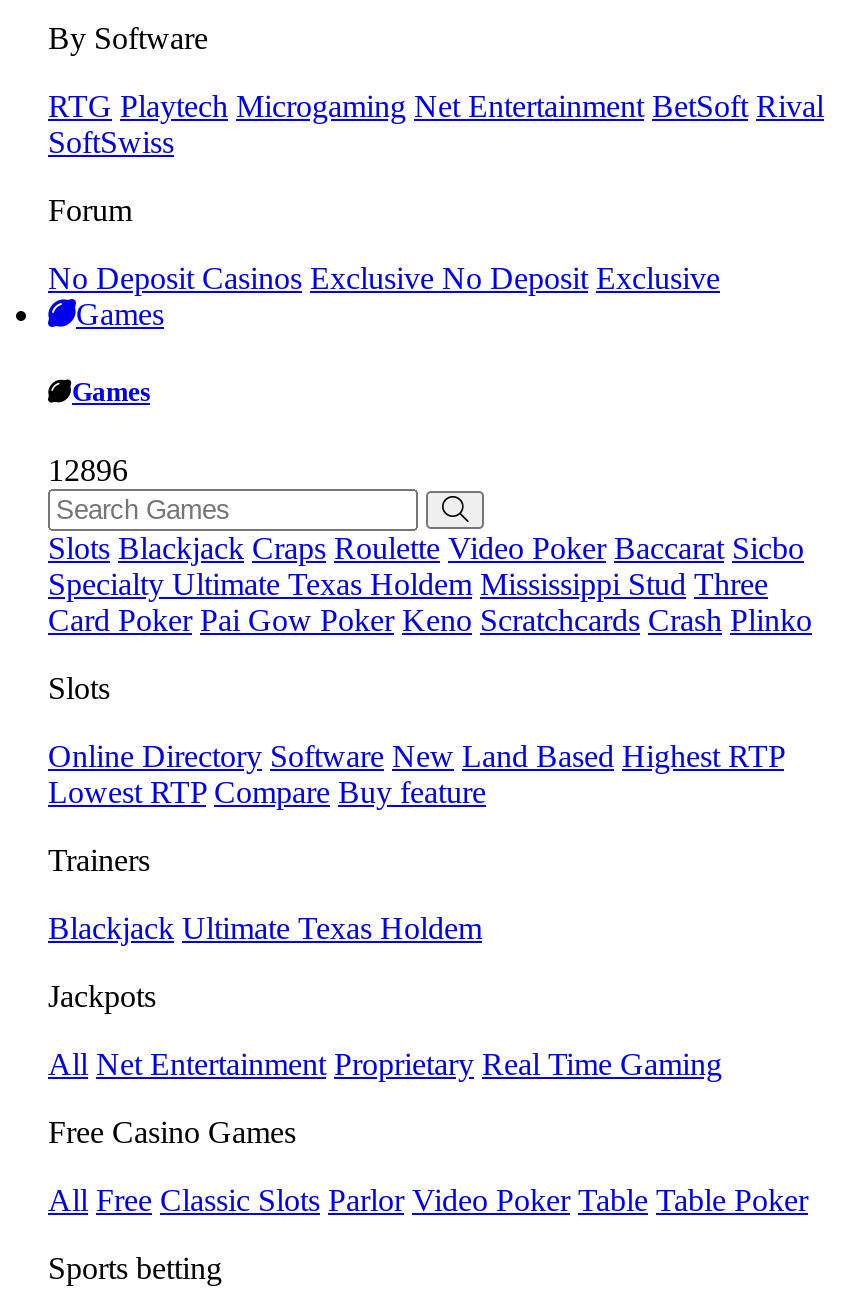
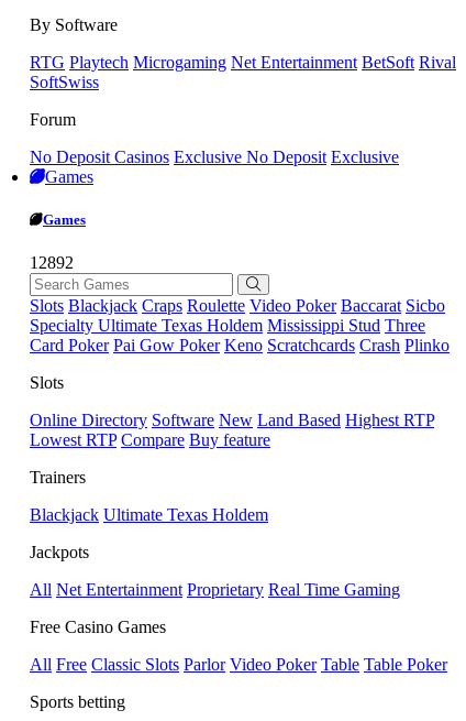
[48,453,128,487] 12896 -> [30,253,74,272] 12892

